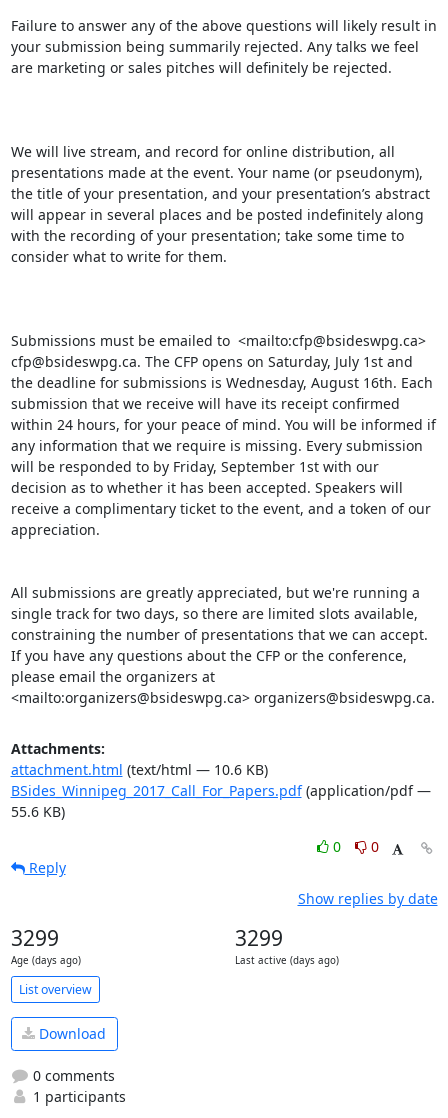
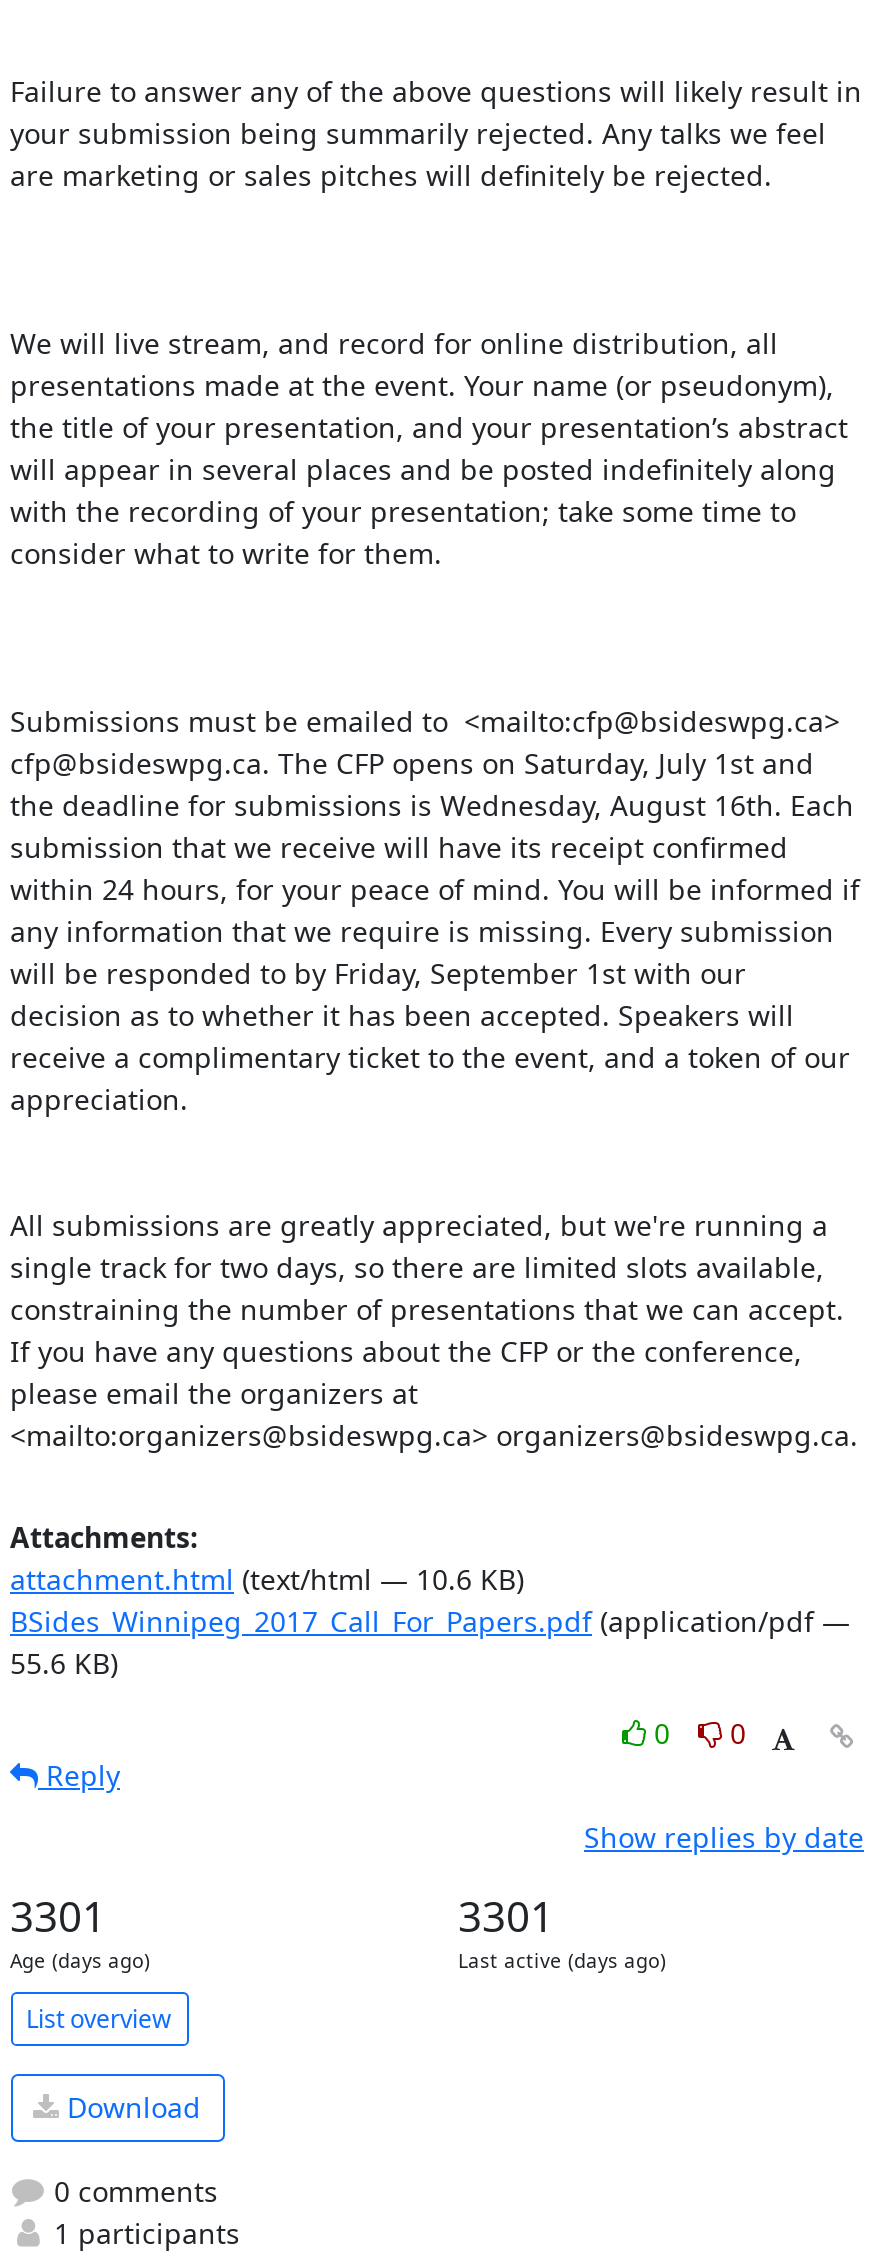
[10,924,58,952] 3299 -> [10,1888,106,1944] 3301
[234,924,282,952] 3299 -> [458,1888,554,1944] 3301

